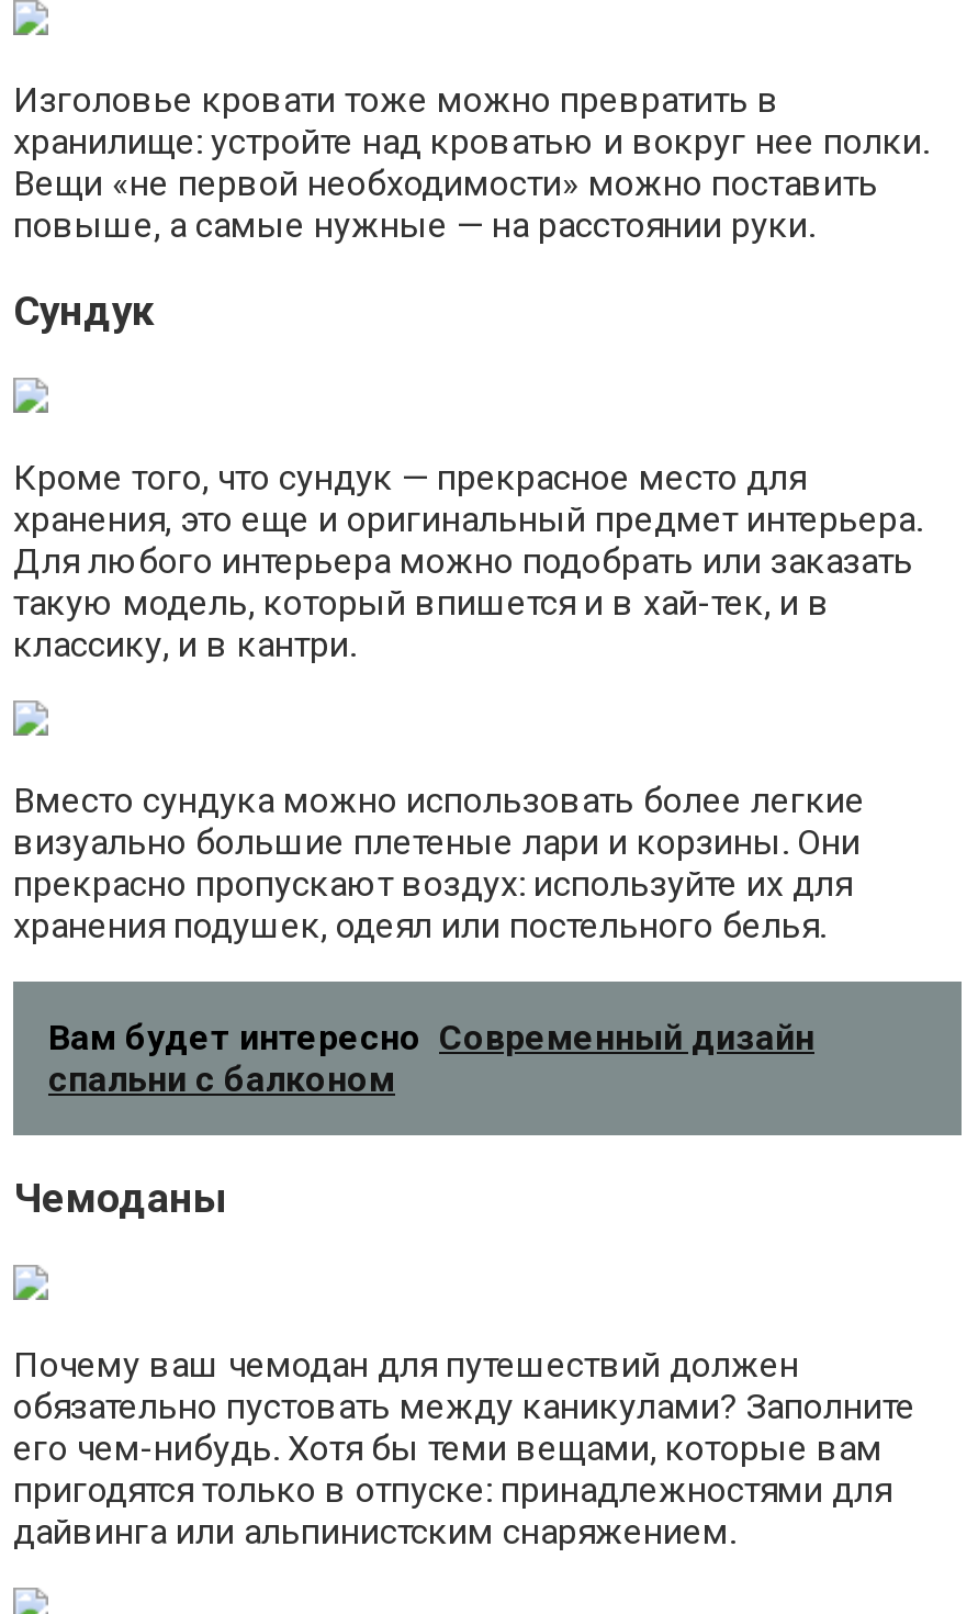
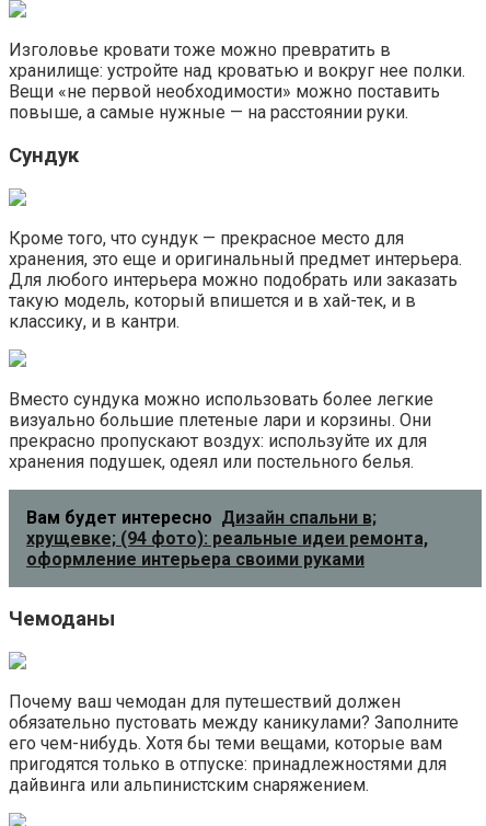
[48,1016,814,1100] Вам будет интересно Современный дизайн | спальни с балконом -> [26,507,428,569] Вам будет интересно Дизайн спальни в; | хрущевке; (94 фото): реальные идеи ремонта, | оформление интерьера своими руками

